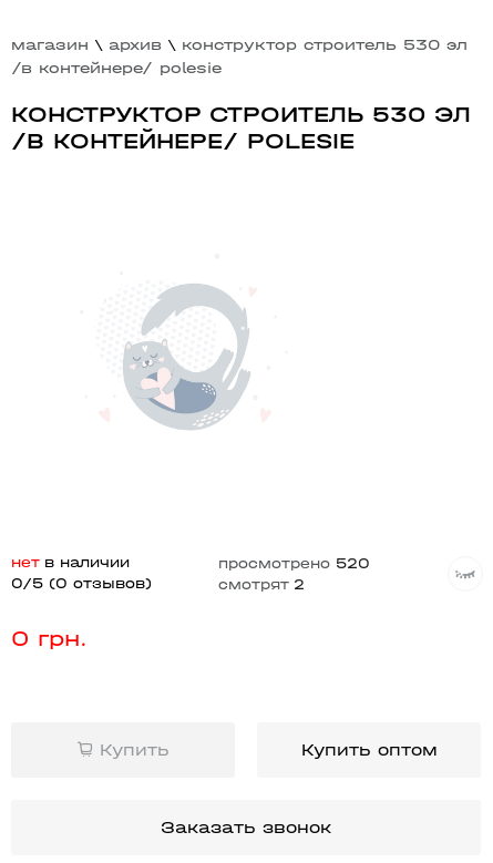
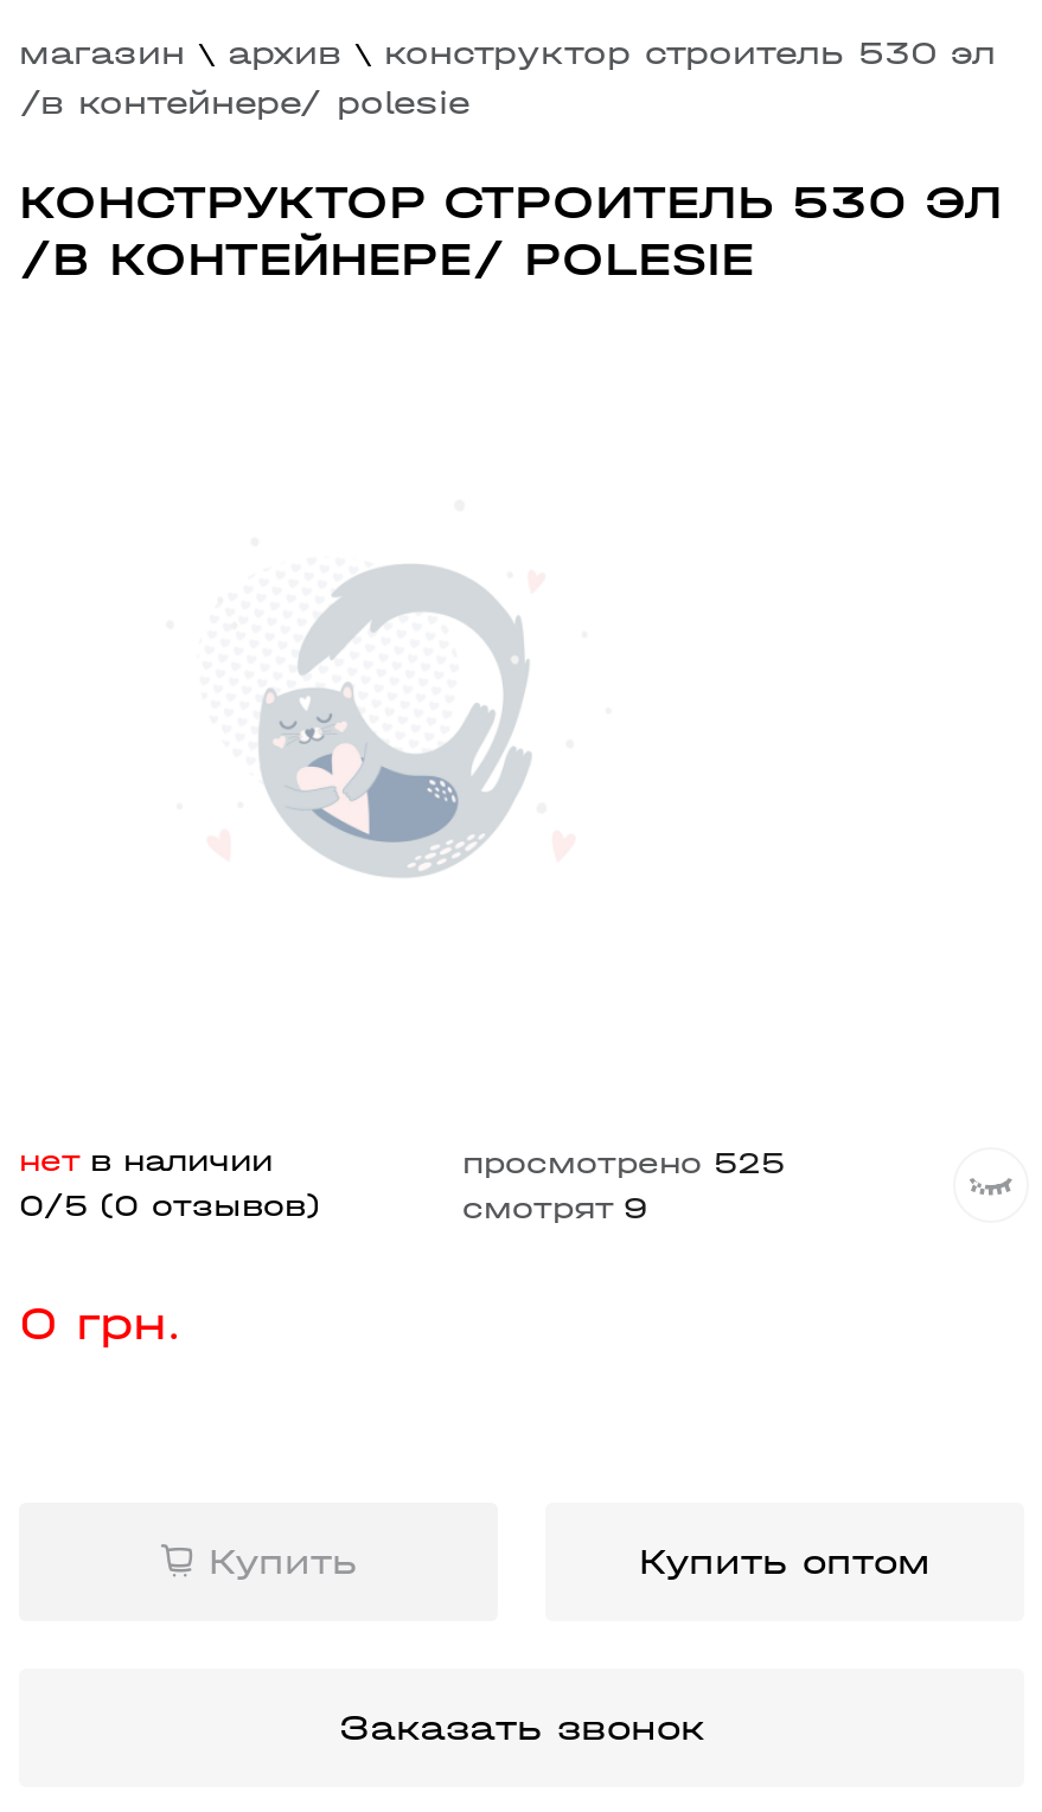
[218,555,370,572] просмотрено 520 -> [462,1145,785,1180] просмотрено 525
[218,576,305,593] смотрят 2 -> [462,1190,647,1225] смотрят 9

